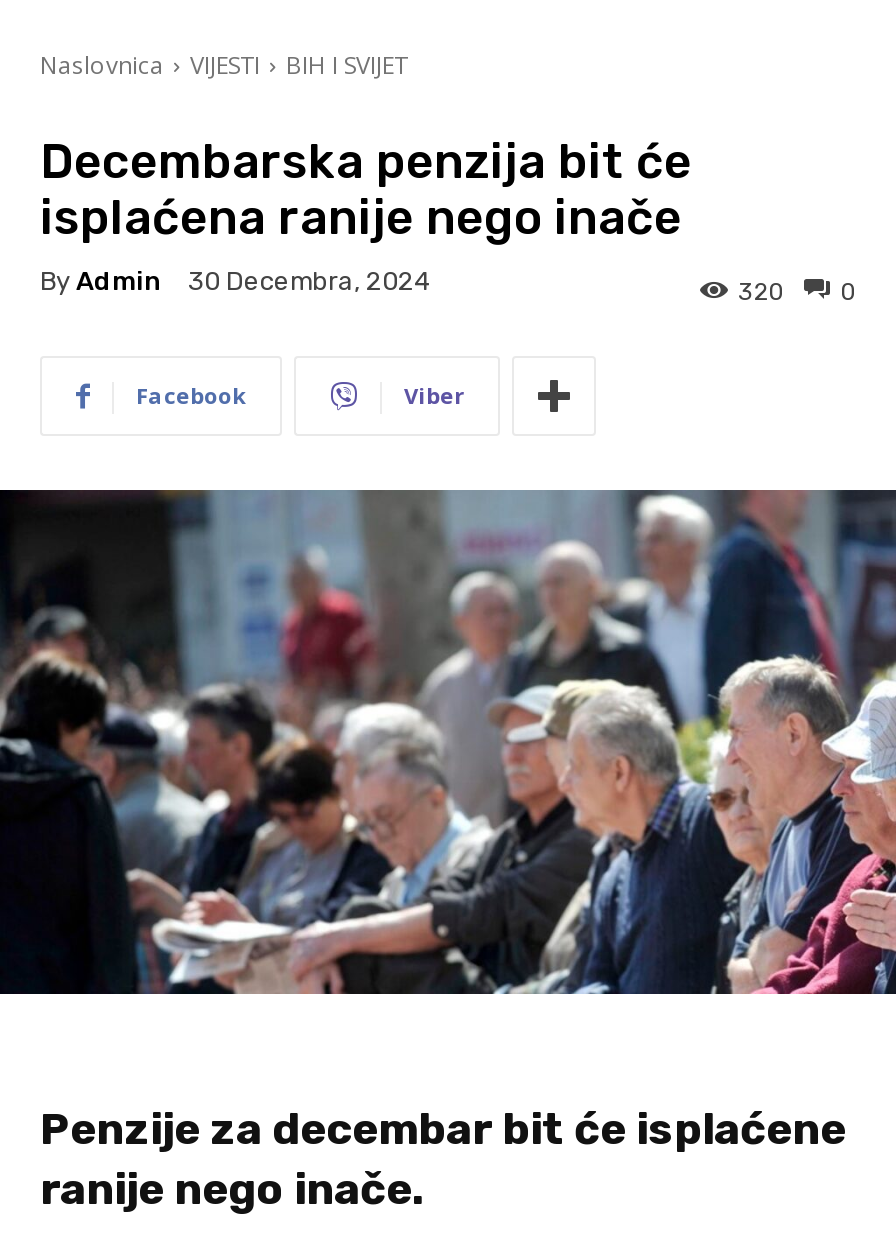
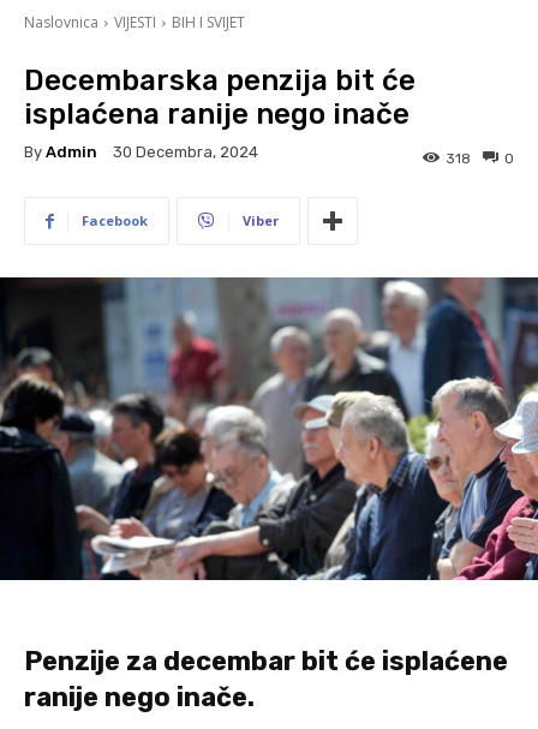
[738,278,856,306] 320 0 -> [446,150,514,167] 318 0

